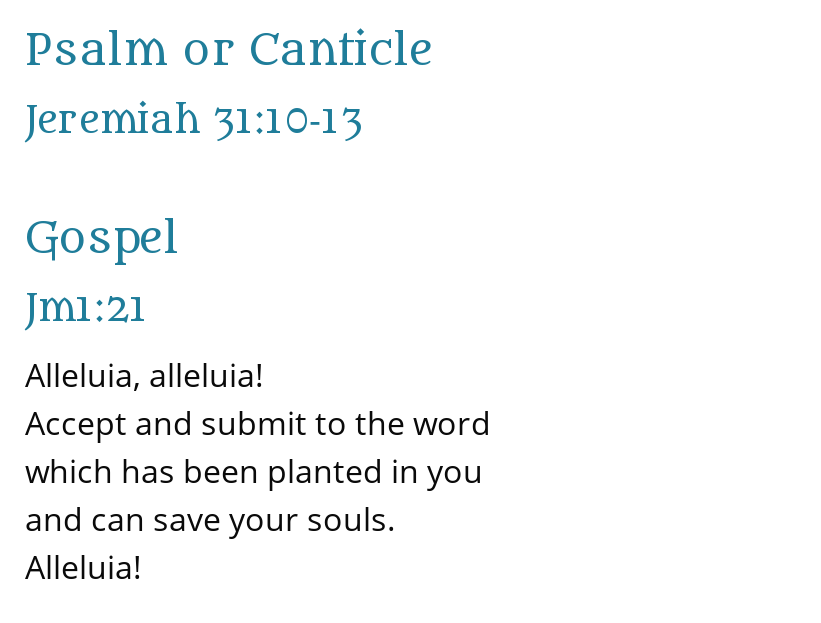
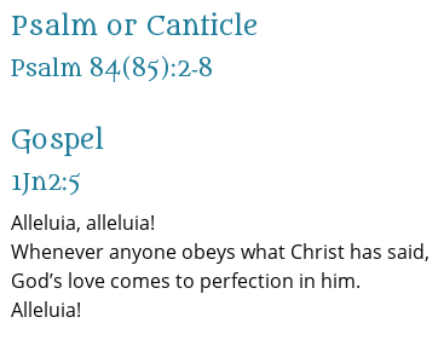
[25,99,363,143] Jeremiah 31:10‐13 -> [11,55,213,82] Psalm 84(85):2‐8
[25,287,149,331] Jm1:21 -> [11,169,81,196] 1Jn2:5
[25,401,491,541] Accept and submit to the word | which has been planted in you | and can save your souls. -> [11,238,429,294] Whenever anyone obeys what Christ has said, | God’s love comes to perfection in him.

